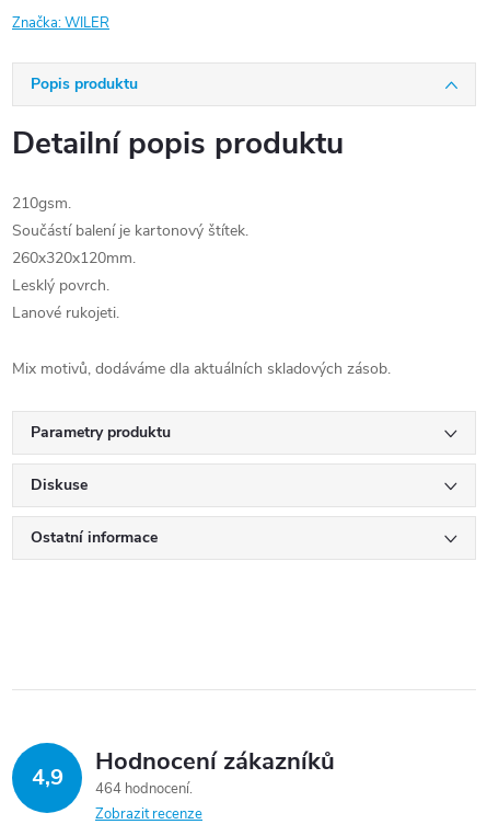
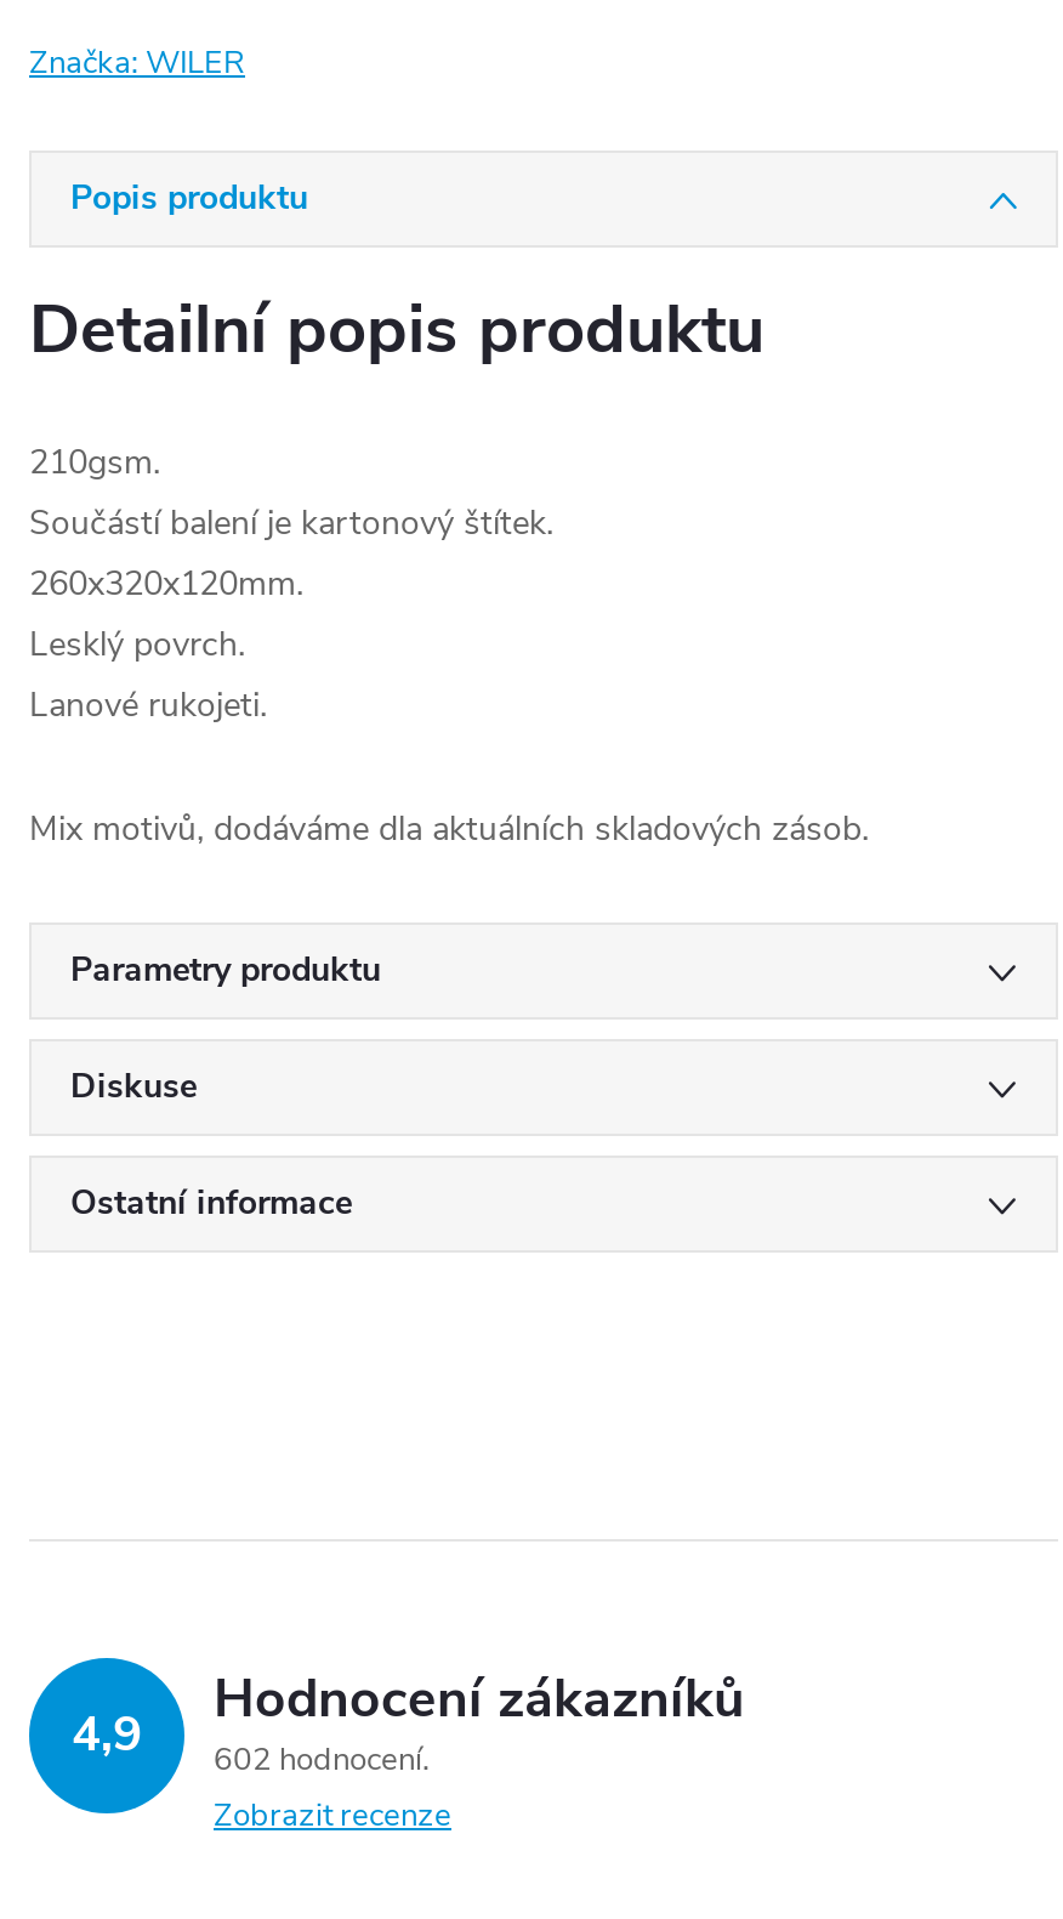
[31,745,335,799] 4,9 464 hodnocení Hodnocení zákazníků -> [72,1663,745,1782] 4,9 602 hodnocení Hodnocení zákazníků

